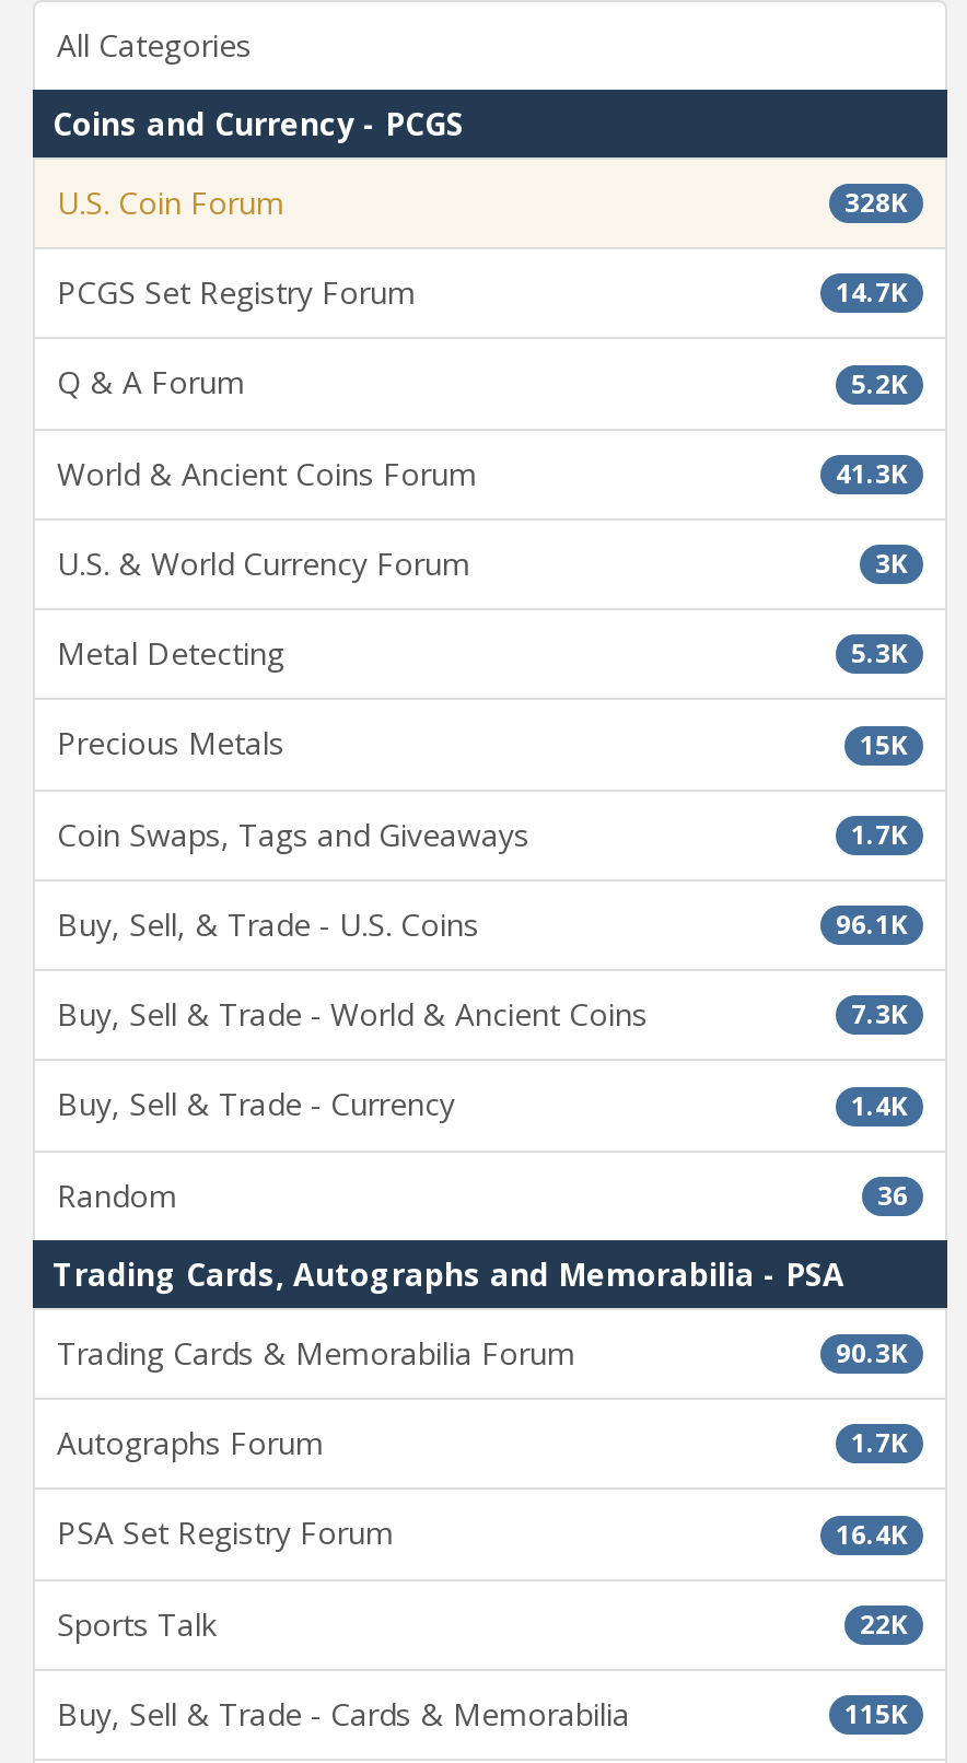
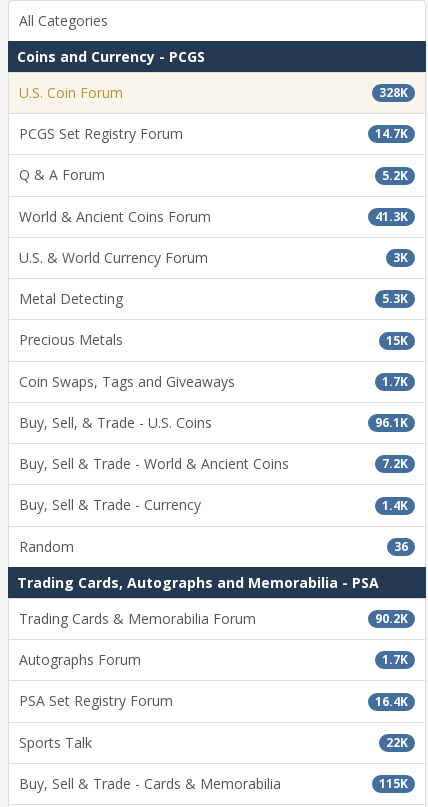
[851,996,908,1033] 7.3K -> [382,455,408,472] 7.2K
[836,1334,908,1371] 90.3K -> [375,610,408,627] 90.2K

